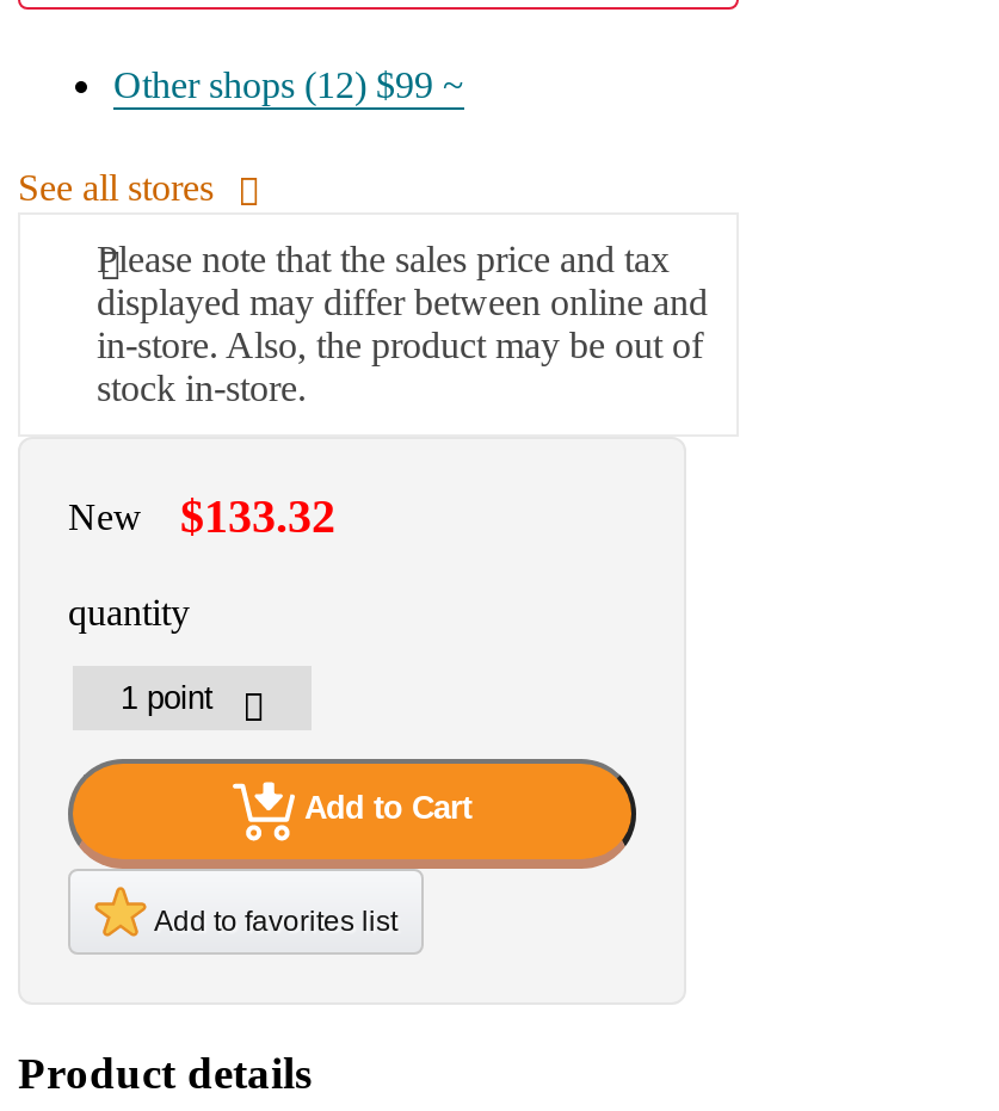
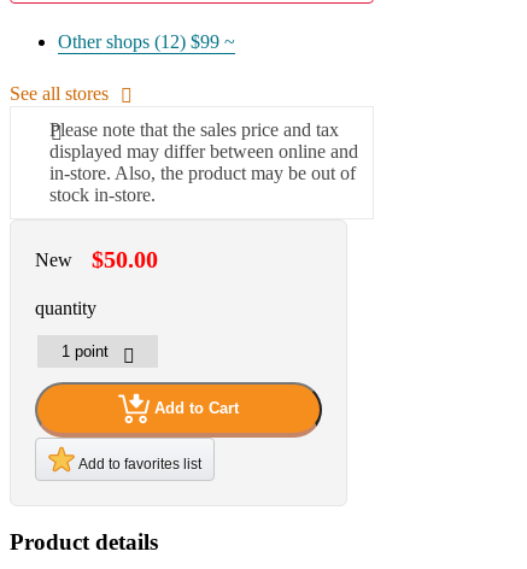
[68,488,335,540] New $133.32 -> [35,246,158,273] New $50.00

